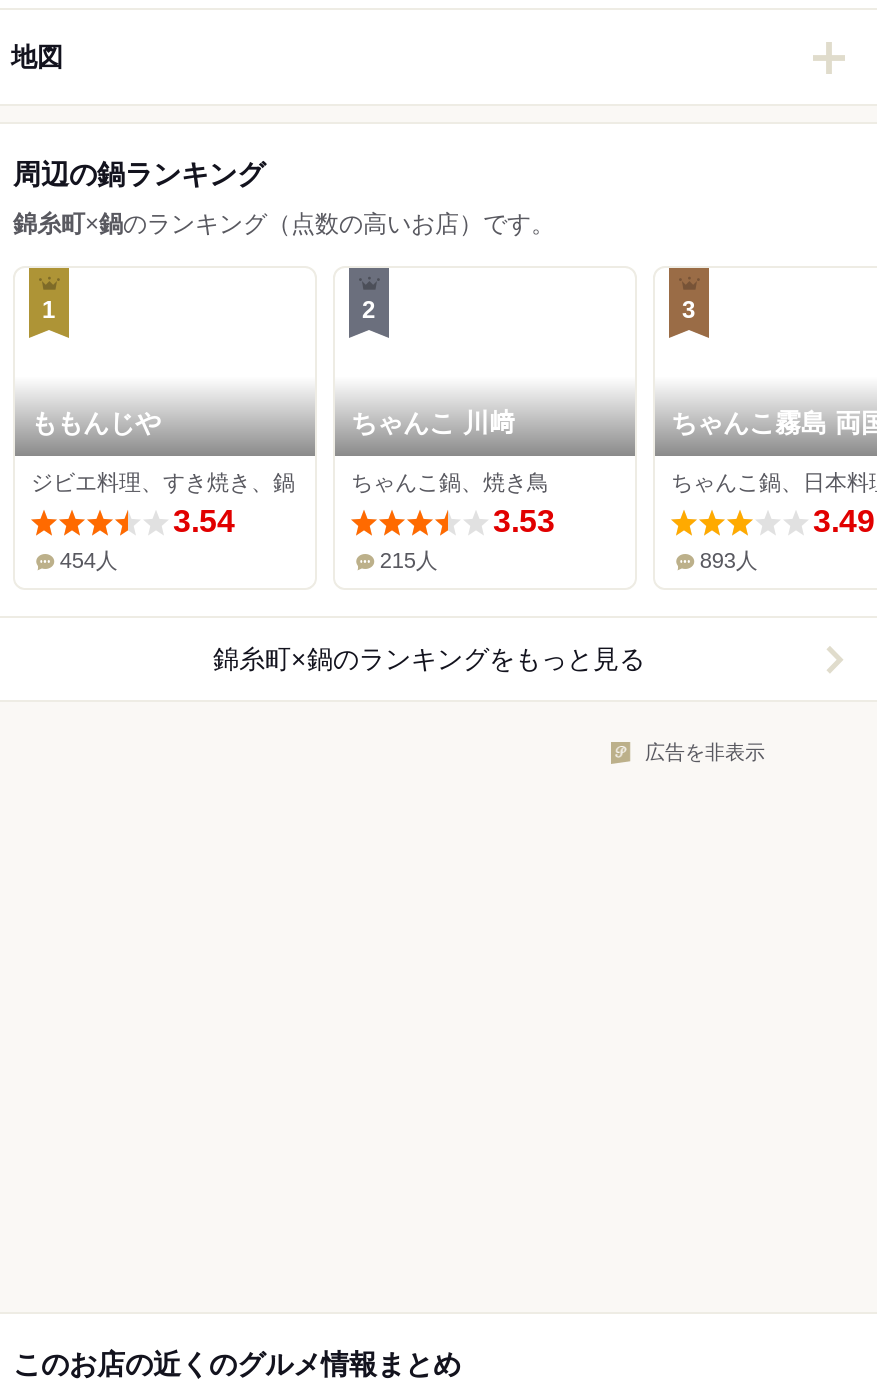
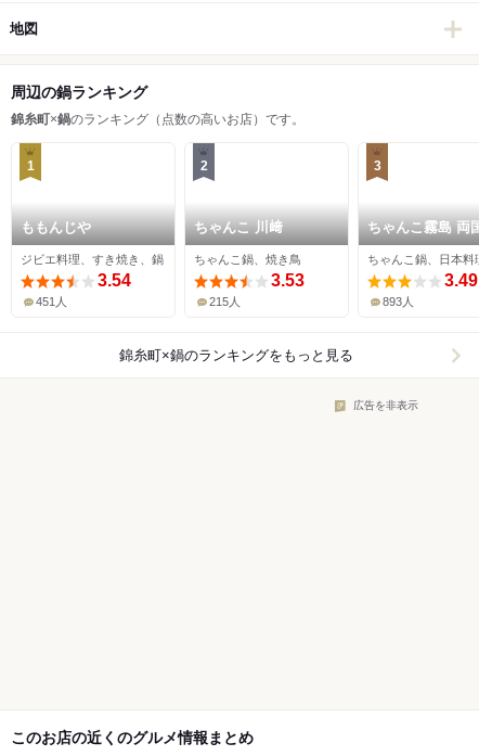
[60,549,118,573] 454人 -> [36,295,68,308] 451人

